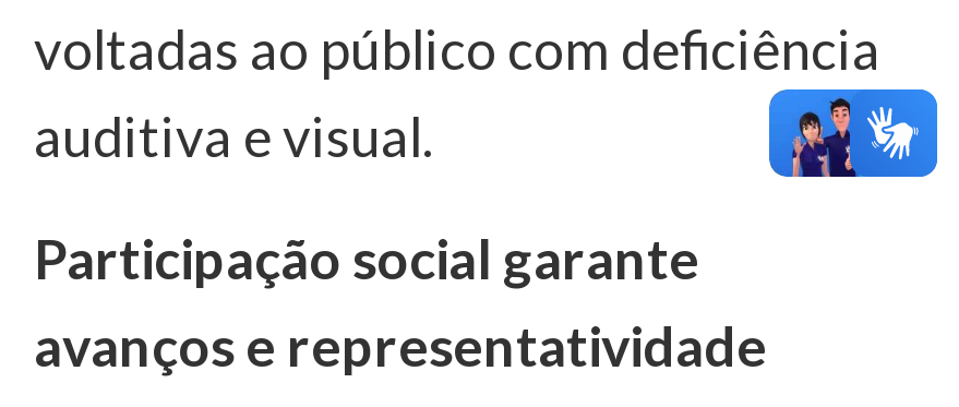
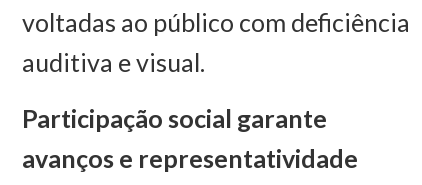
[767,87,939,179] [image] -> none

